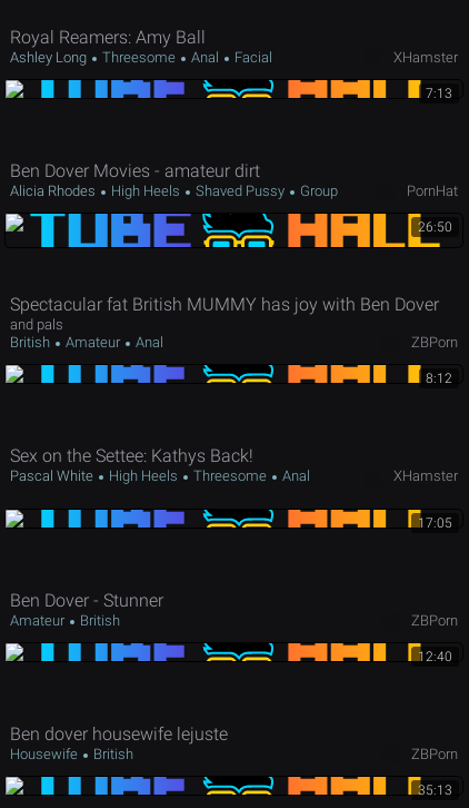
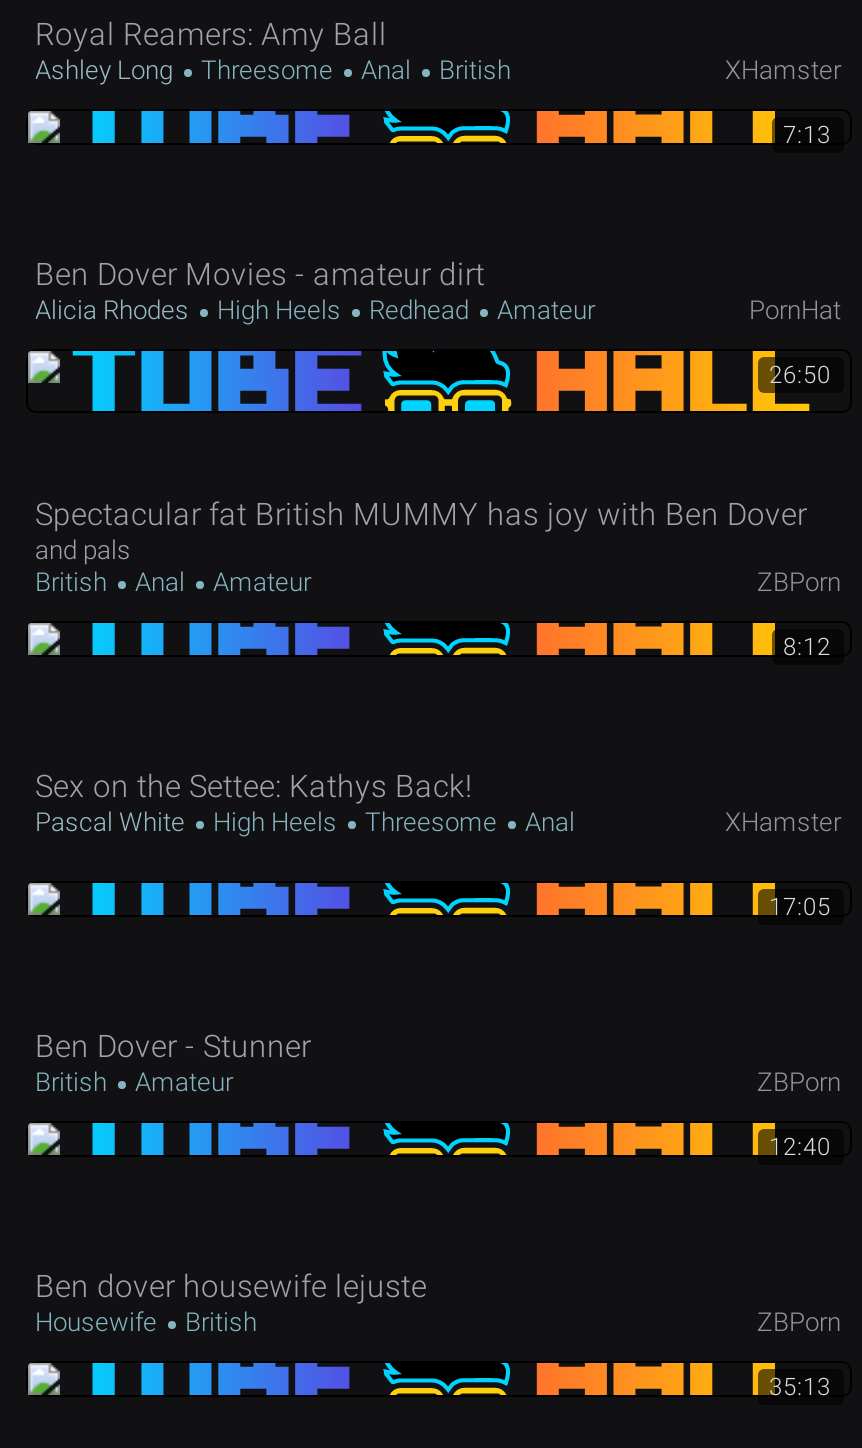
[9,49,272,66] Ashley Long Threesome Anal Facial -> [35,55,511,85] Ashley Long Threesome Anal British
[9,183,337,199] Alicia Rhodes High Heels Shaved Pussy Group -> [35,295,595,325] Alicia Rhodes High Heels Redhead Amateur
[9,334,163,351] British Amateur Anal -> [35,567,311,597] British Anal Amateur
[9,612,119,629] Amateur British -> [35,1067,233,1097] British Amateur

